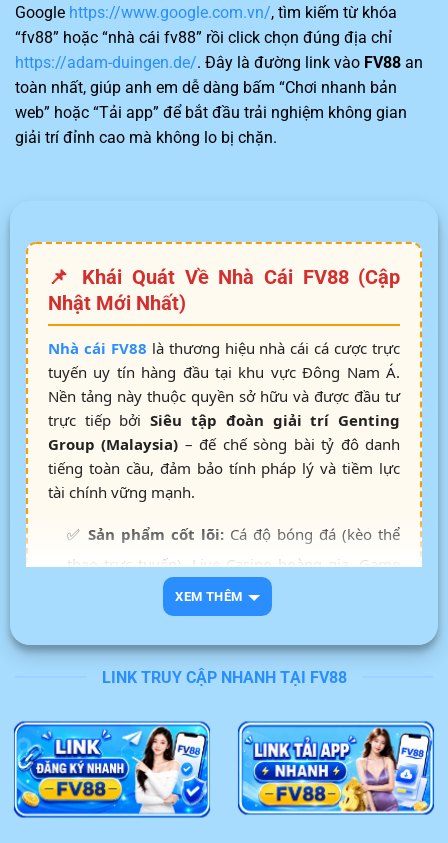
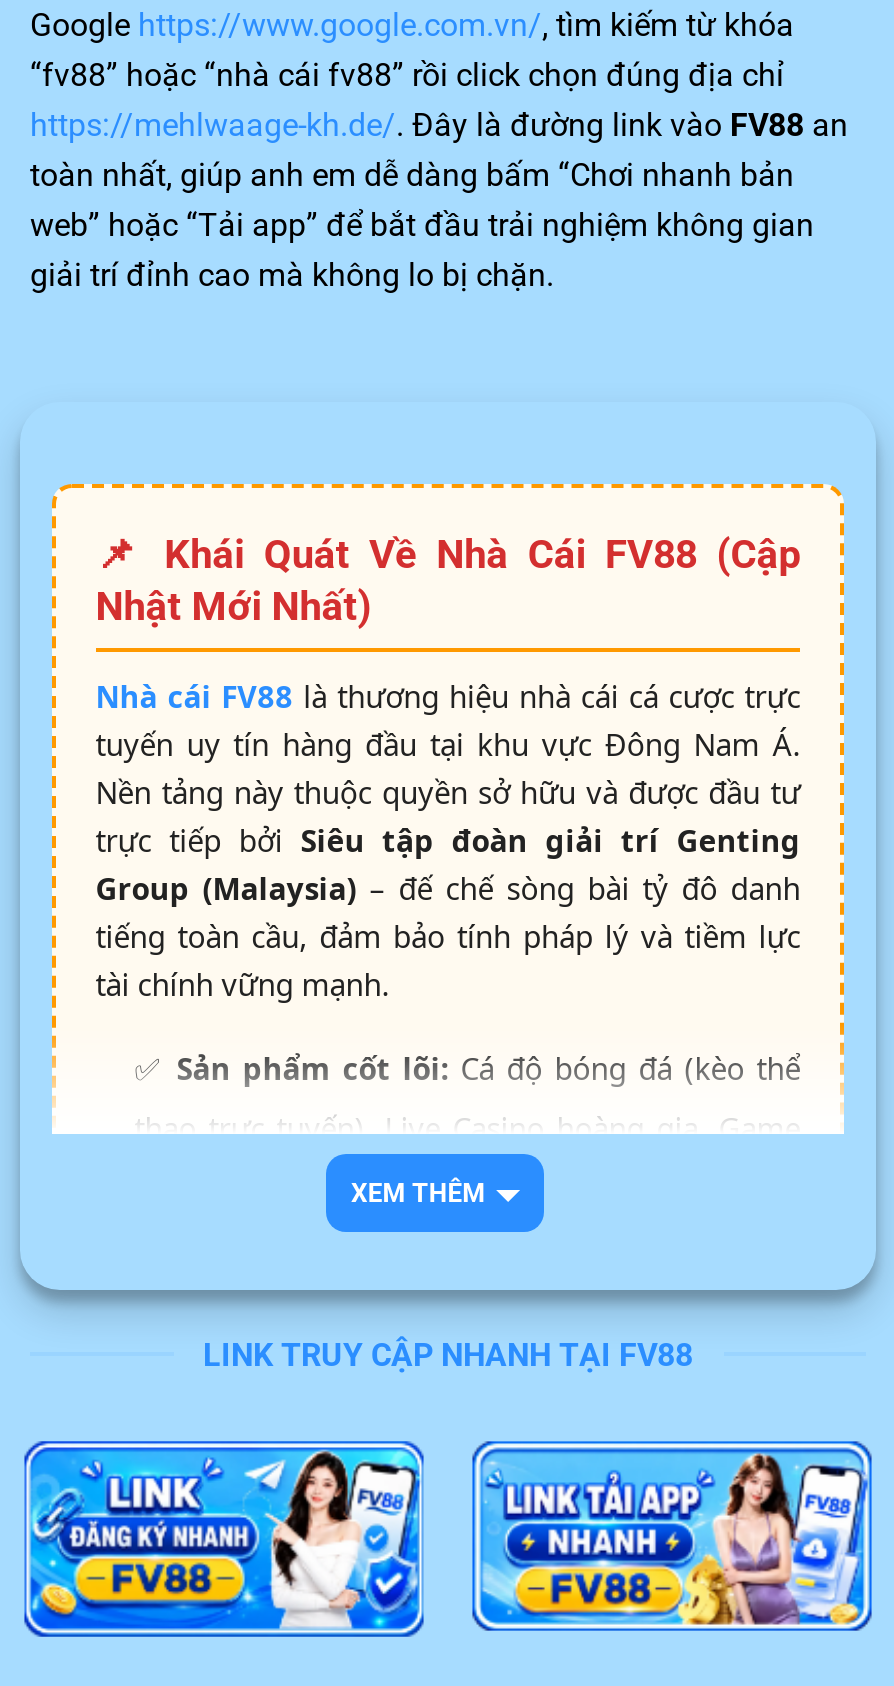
[15,53,423,72] https://adam-duingen.de/. Đây là đường link vào FV88 an -> [30,107,848,145] https://mehlwaage-kh.de/. Đây là đường link vào FV88 an

